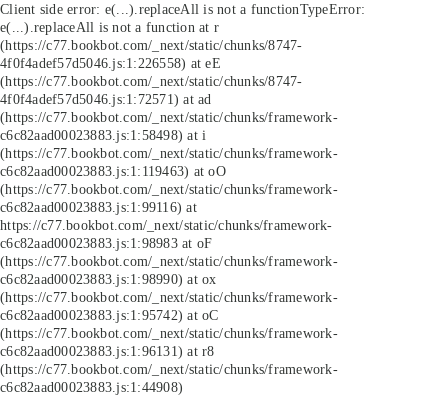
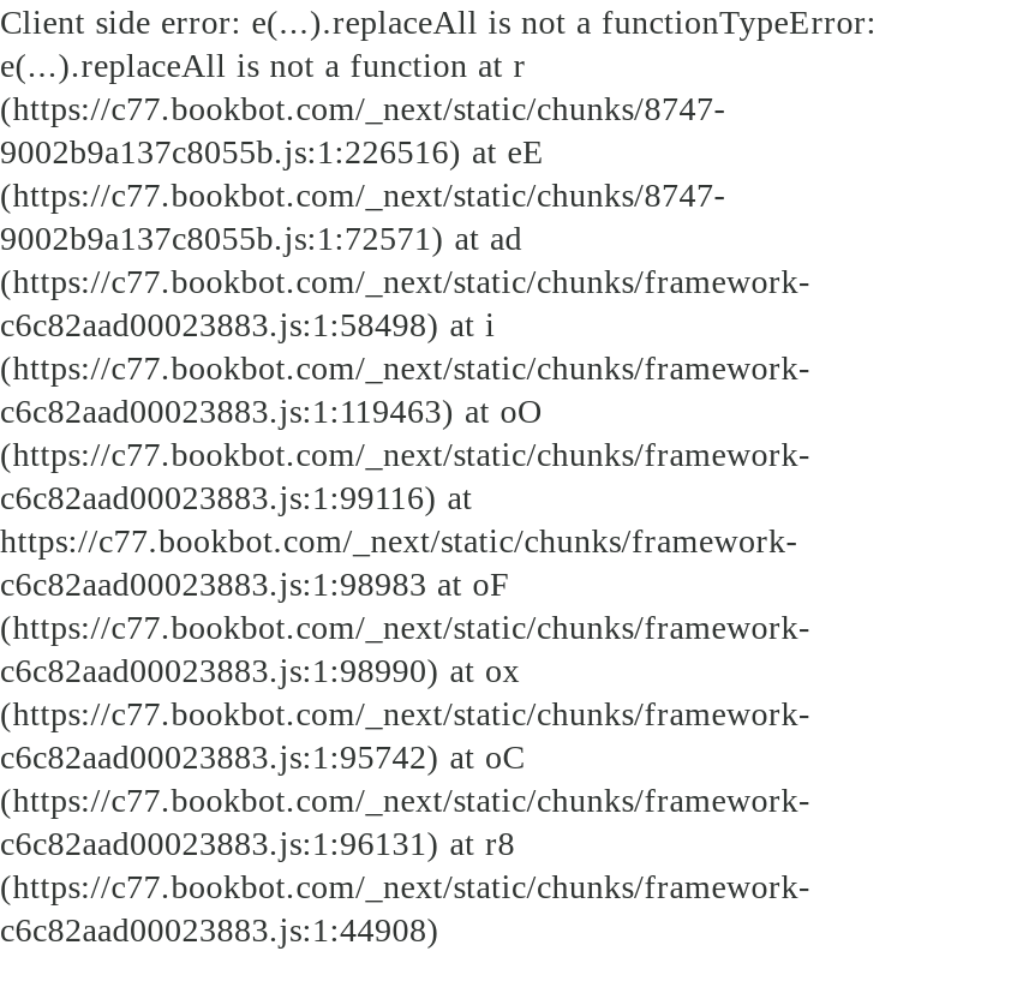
[0,55,221,71] 4f0f4adef57d5046.js:1:226558) at eE -> [0,132,545,171] 9002b9a137c8055b.js:1:226516) at eE
[0,91,211,107] 4f0f4adef57d5046.js:1:72571) at ad -> [0,219,522,257] 9002b9a137c8055b.js:1:72571) at ad

